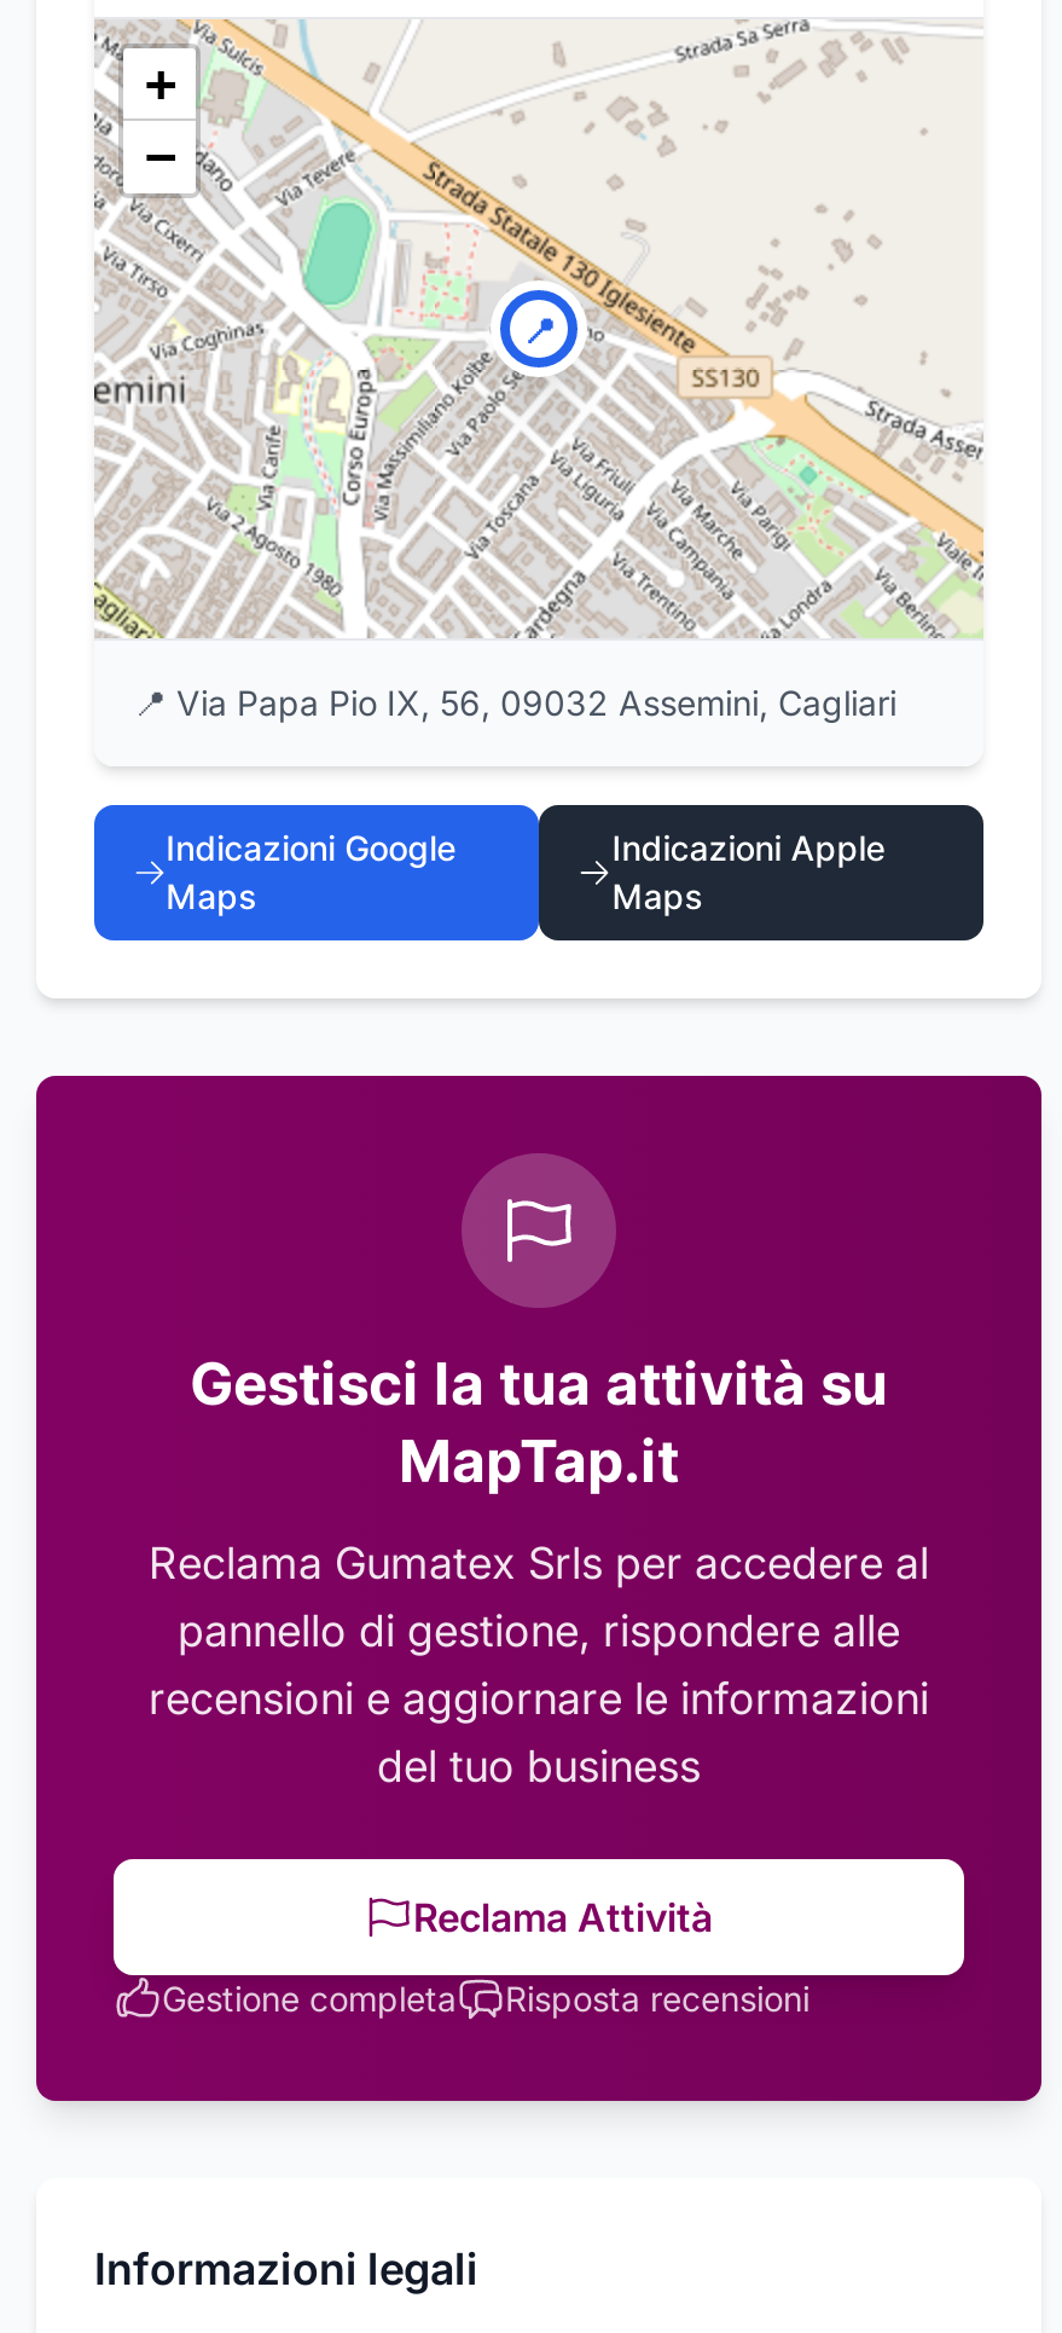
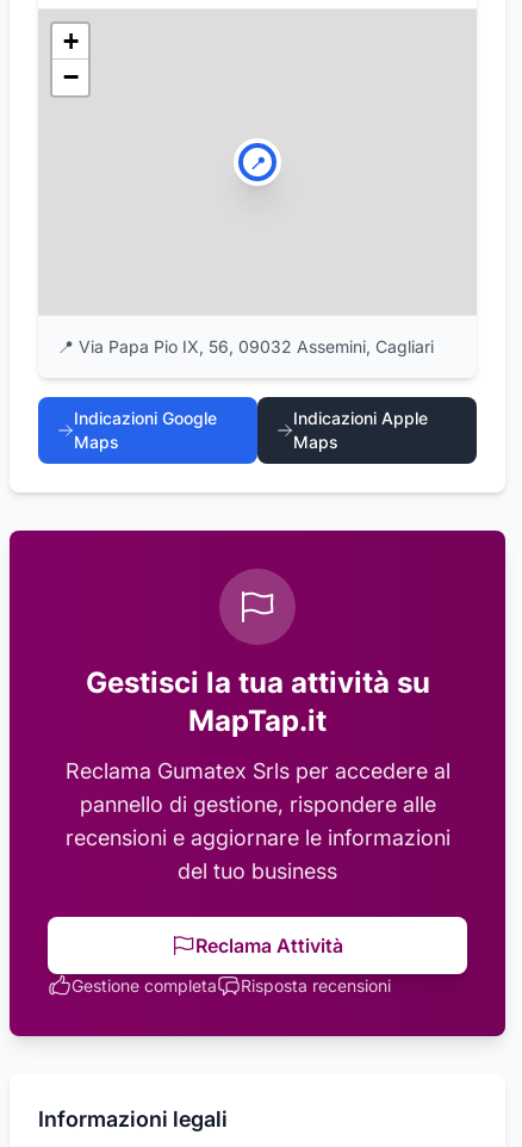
[92,19,983,638] [image] -> none

